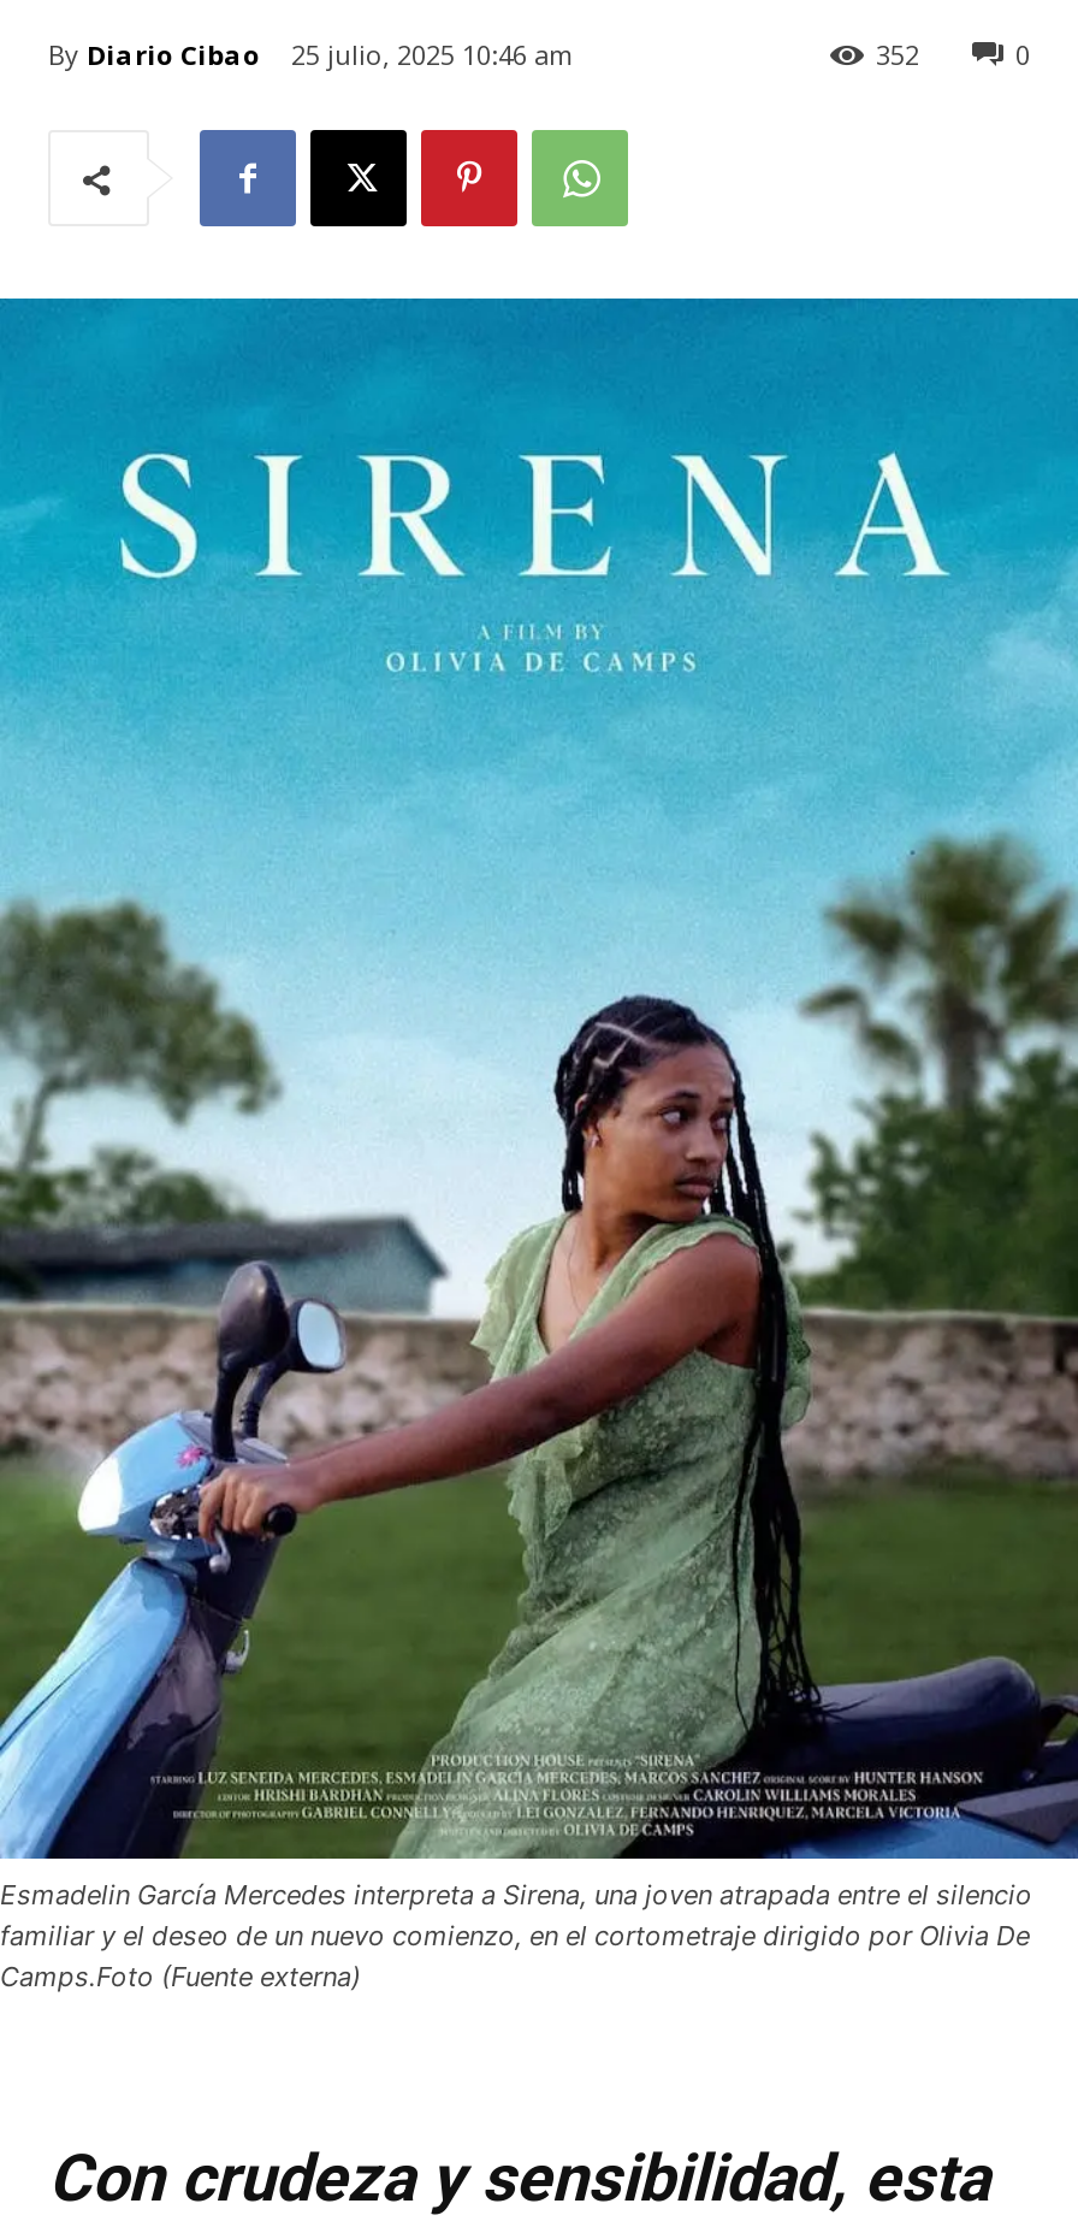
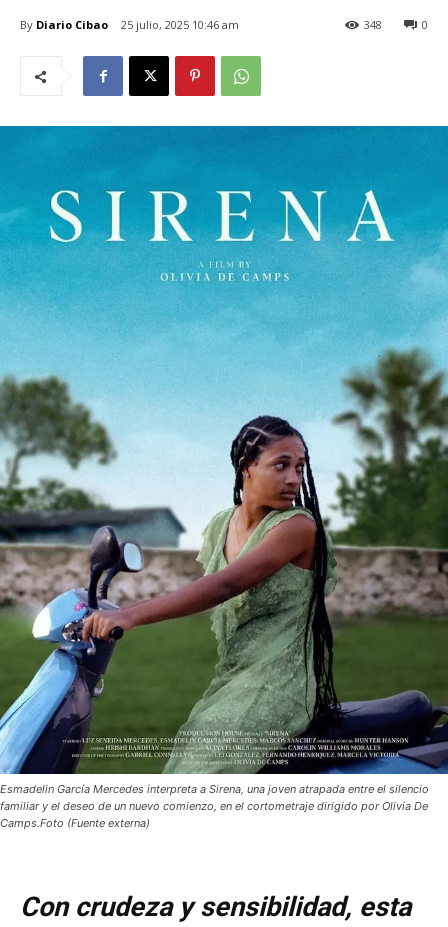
[876,37,919,73] 352 -> [364,17,382,32] 348

